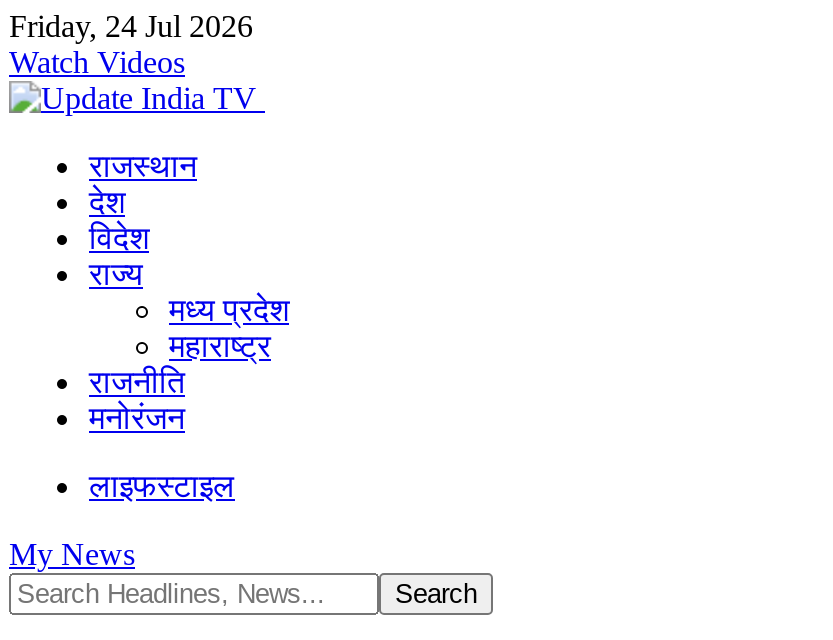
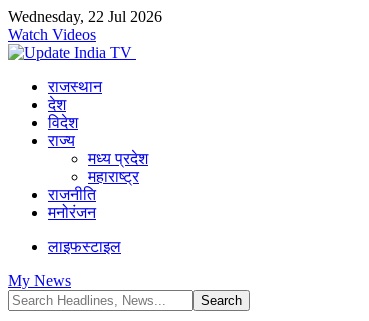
[9,9,253,43] Friday, 24 Jul 2026 -> [8,8,162,25] Wednesday, 22 Jul 2026

